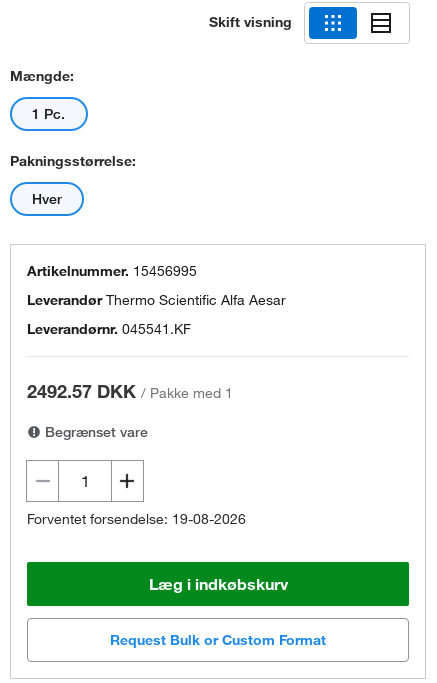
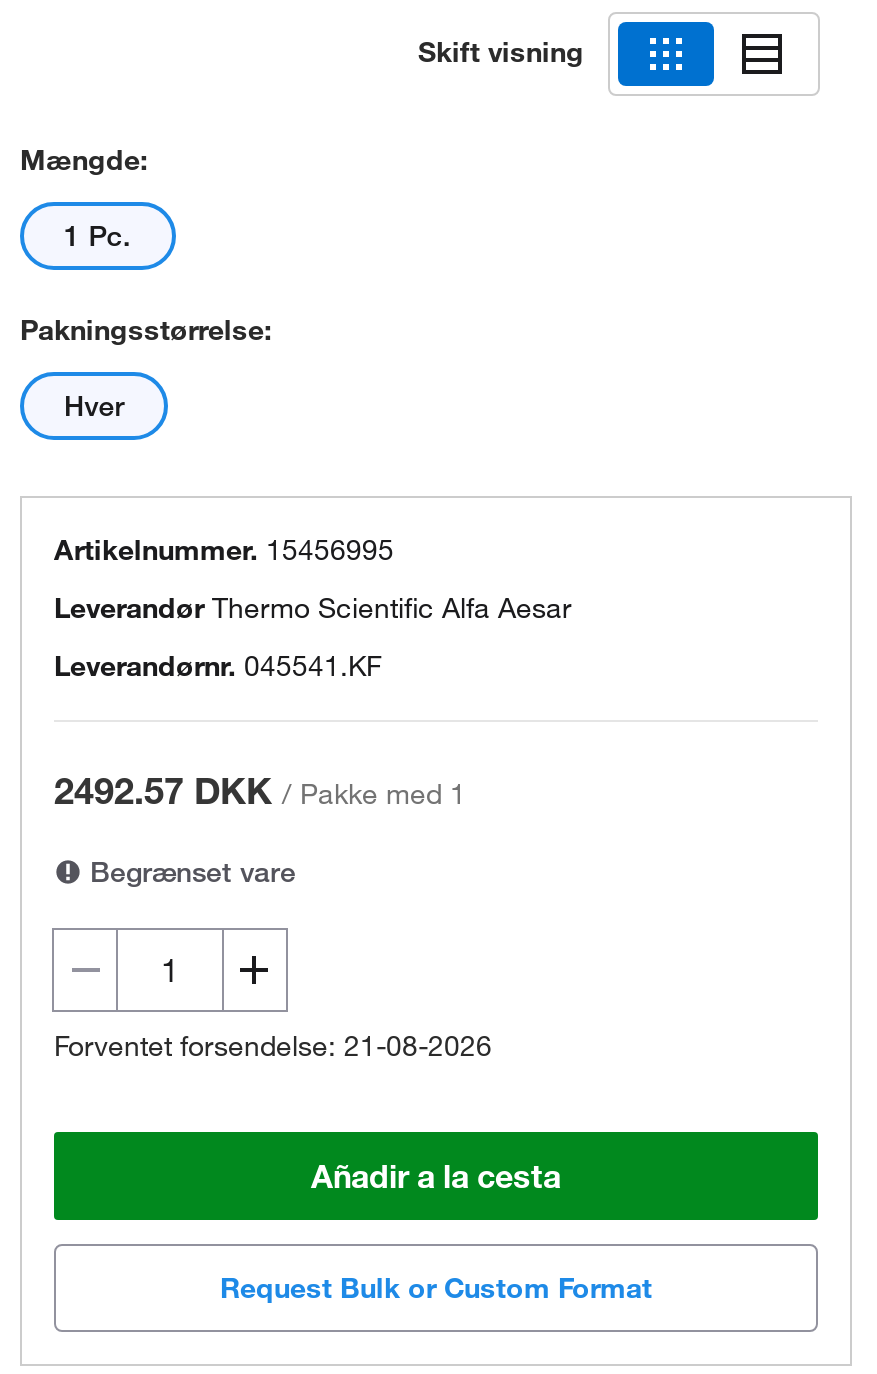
[27,510,246,528] Forventet forsendelse: 19-08-2026 -> [54,1028,492,1064] Forventet forsendelse: 21-08-2026
[148,574,287,594] Læg i indkøbskurv -> [311,1156,561,1196] Añadir a la cesta

